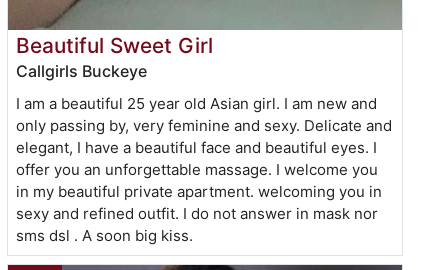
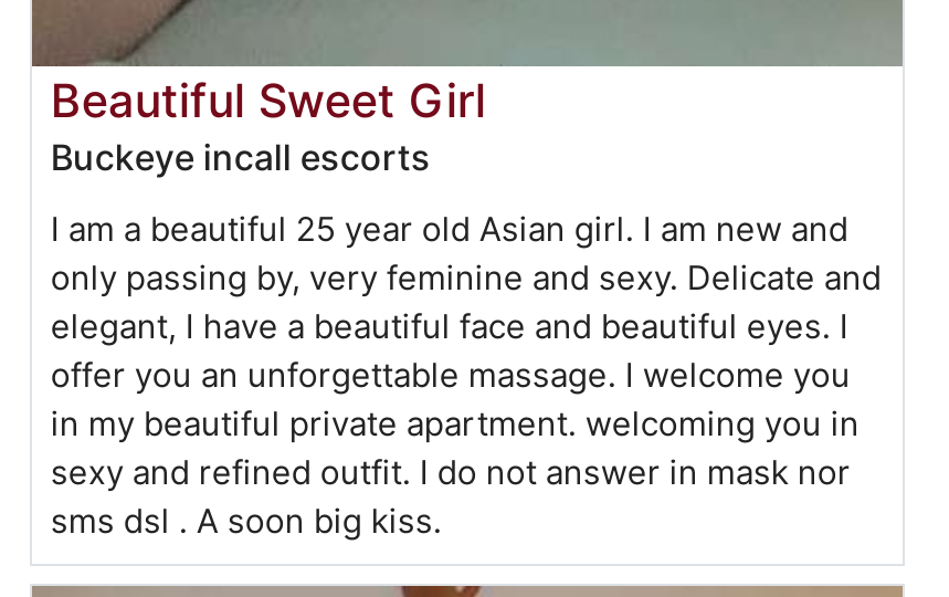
[16,61,147,81] Callgirls Buckeye -> [51,135,431,179] Buckeye incall escorts

